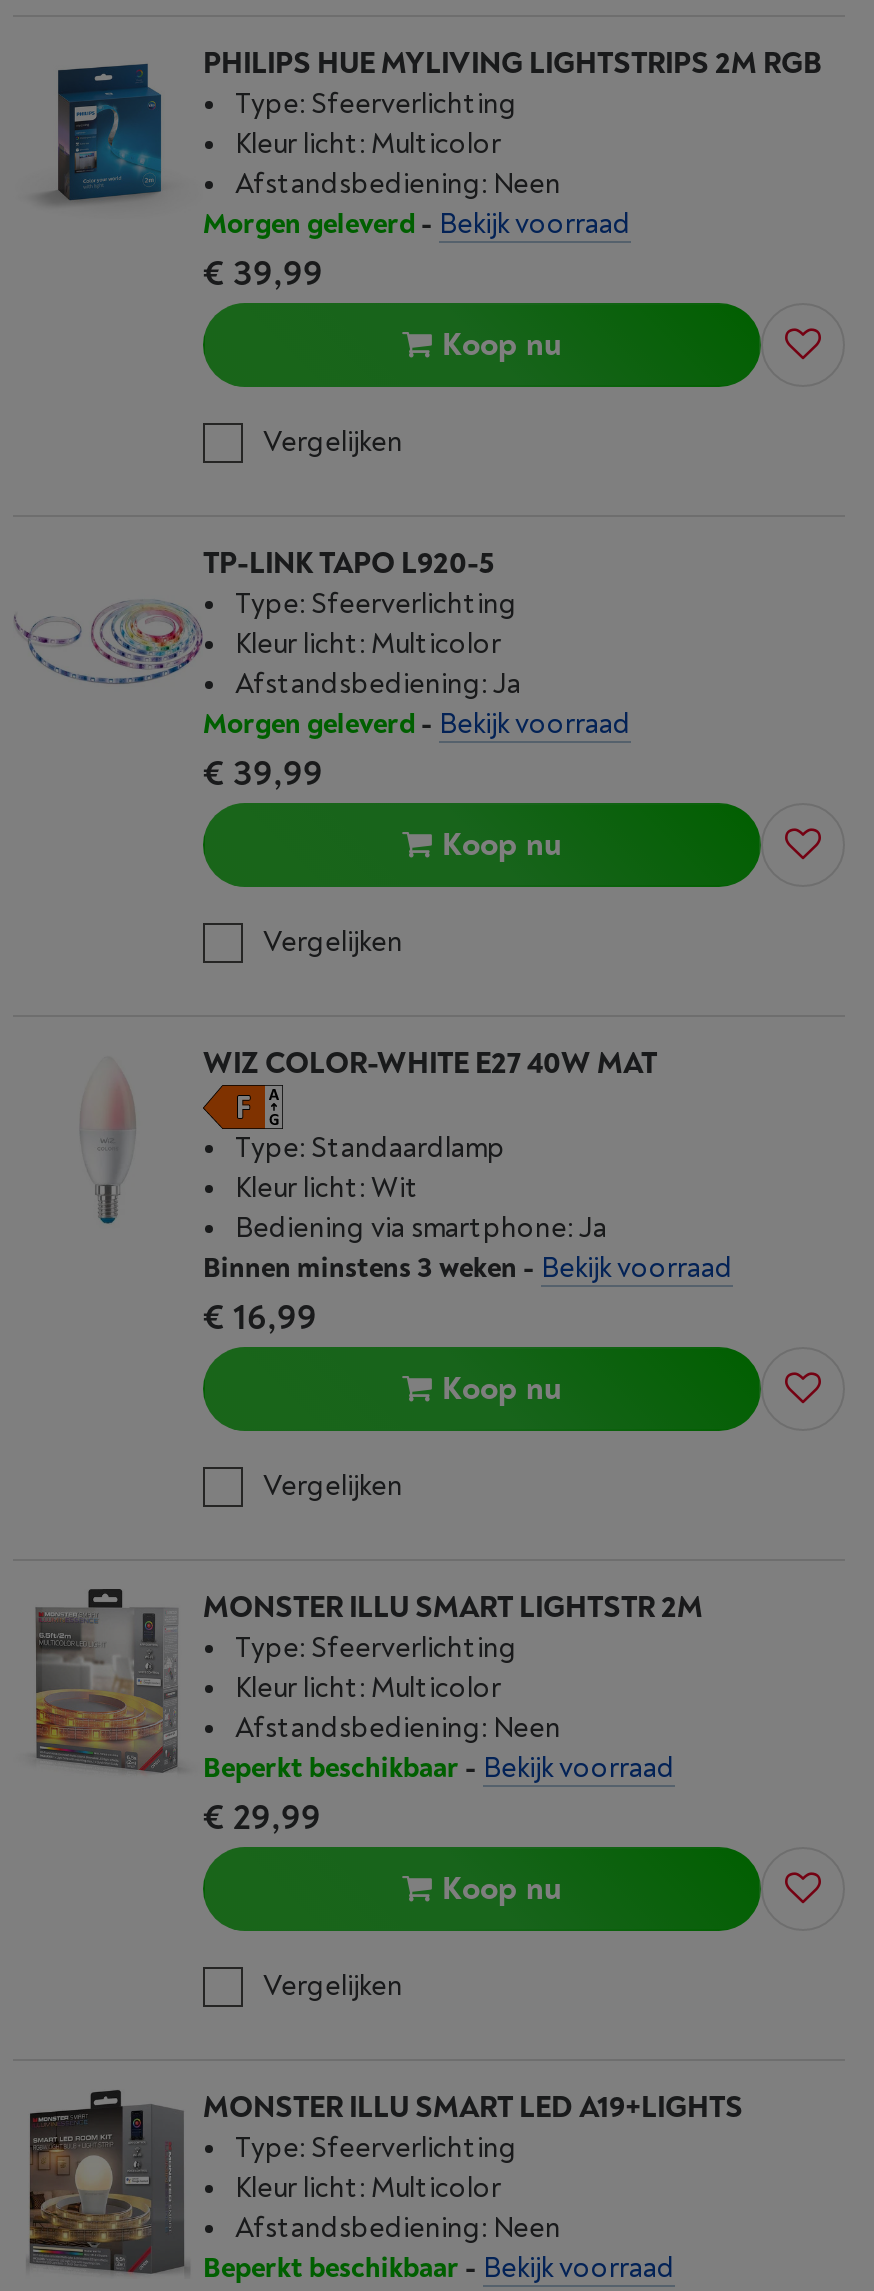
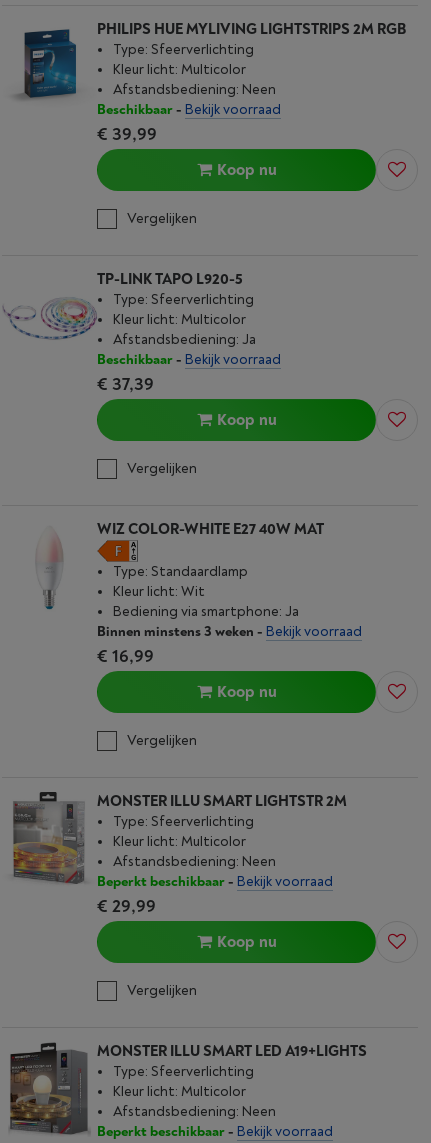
[203,208,631,242] Morgen geleverd - Bekijk voorraad -> [97,101,281,118] Beschikbaar - Bekijk voorraad
[203,708,631,798] Morgen geleverd - Bekijk voorraad | € 39,99 -> [97,351,281,396] Beschikbaar - Bekijk voorraad | € 37,39

